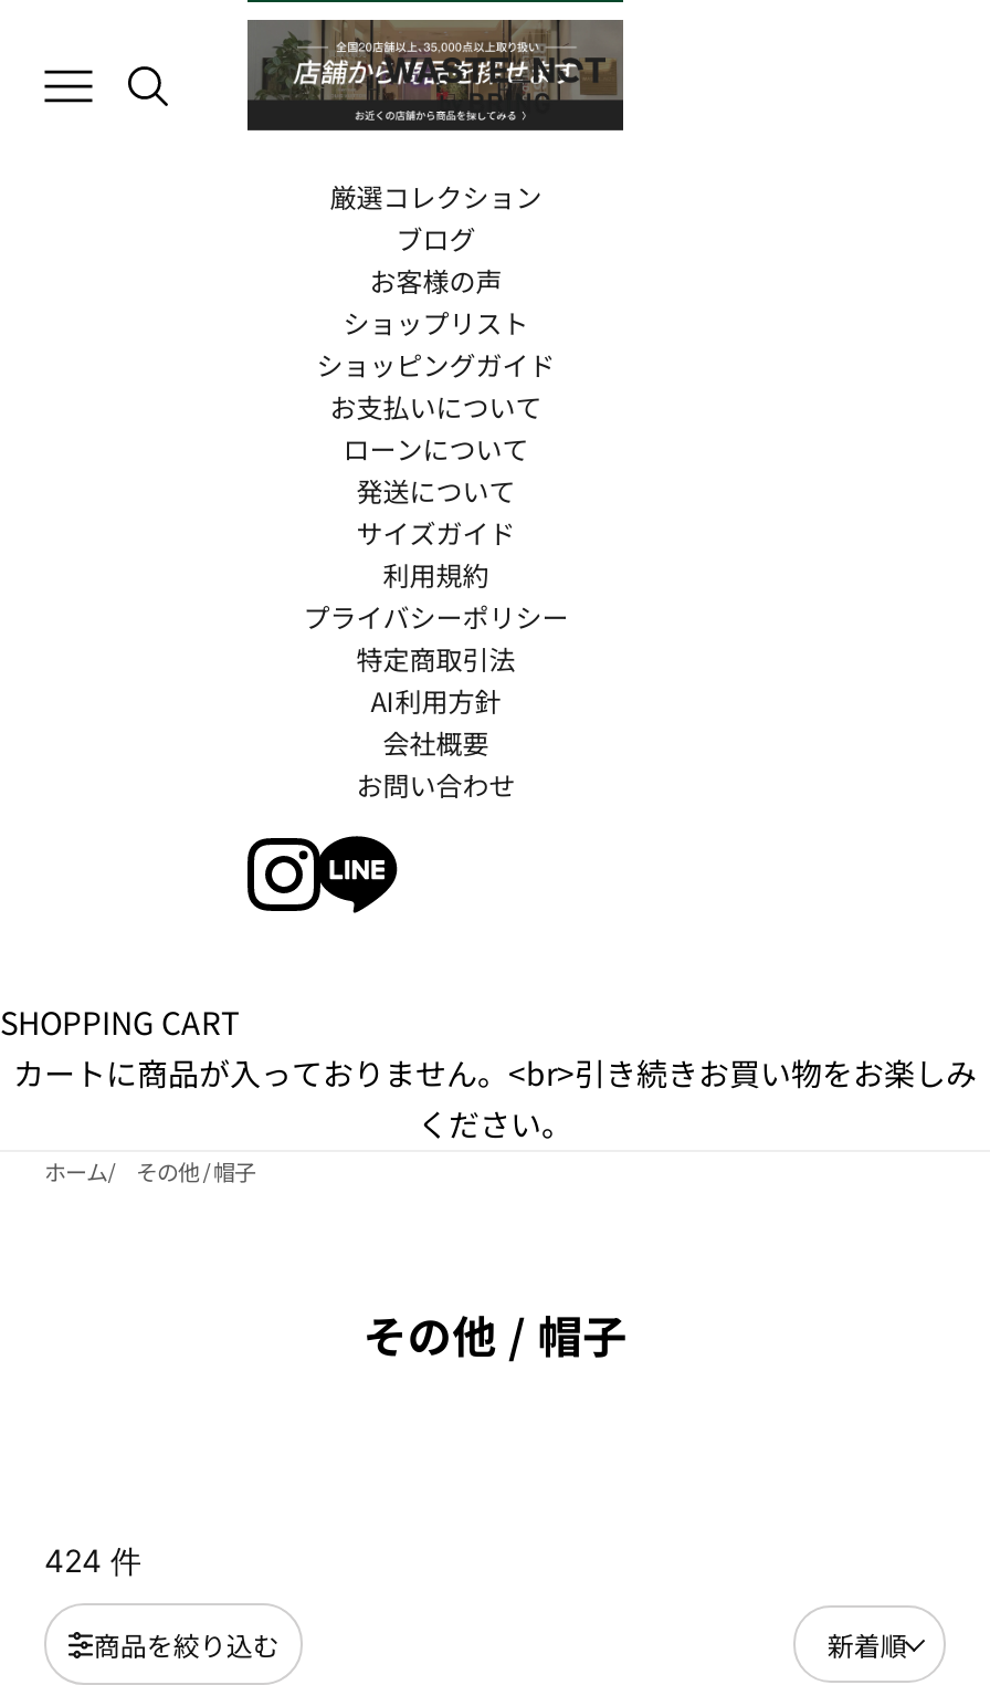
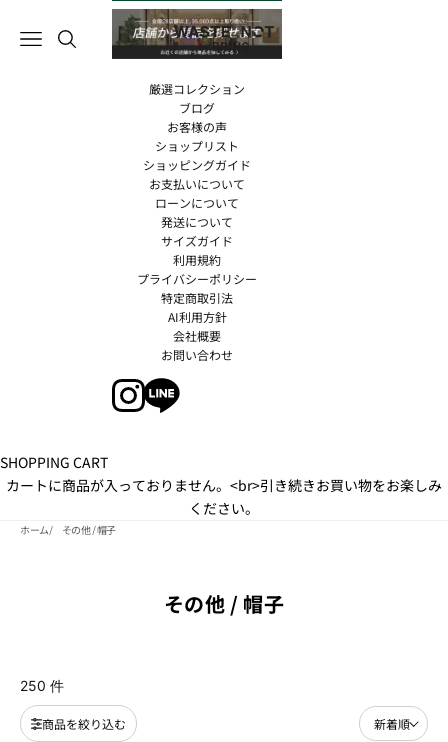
[44,1542,141,1580] 424 件 -> [20,677,64,694] 250 件

